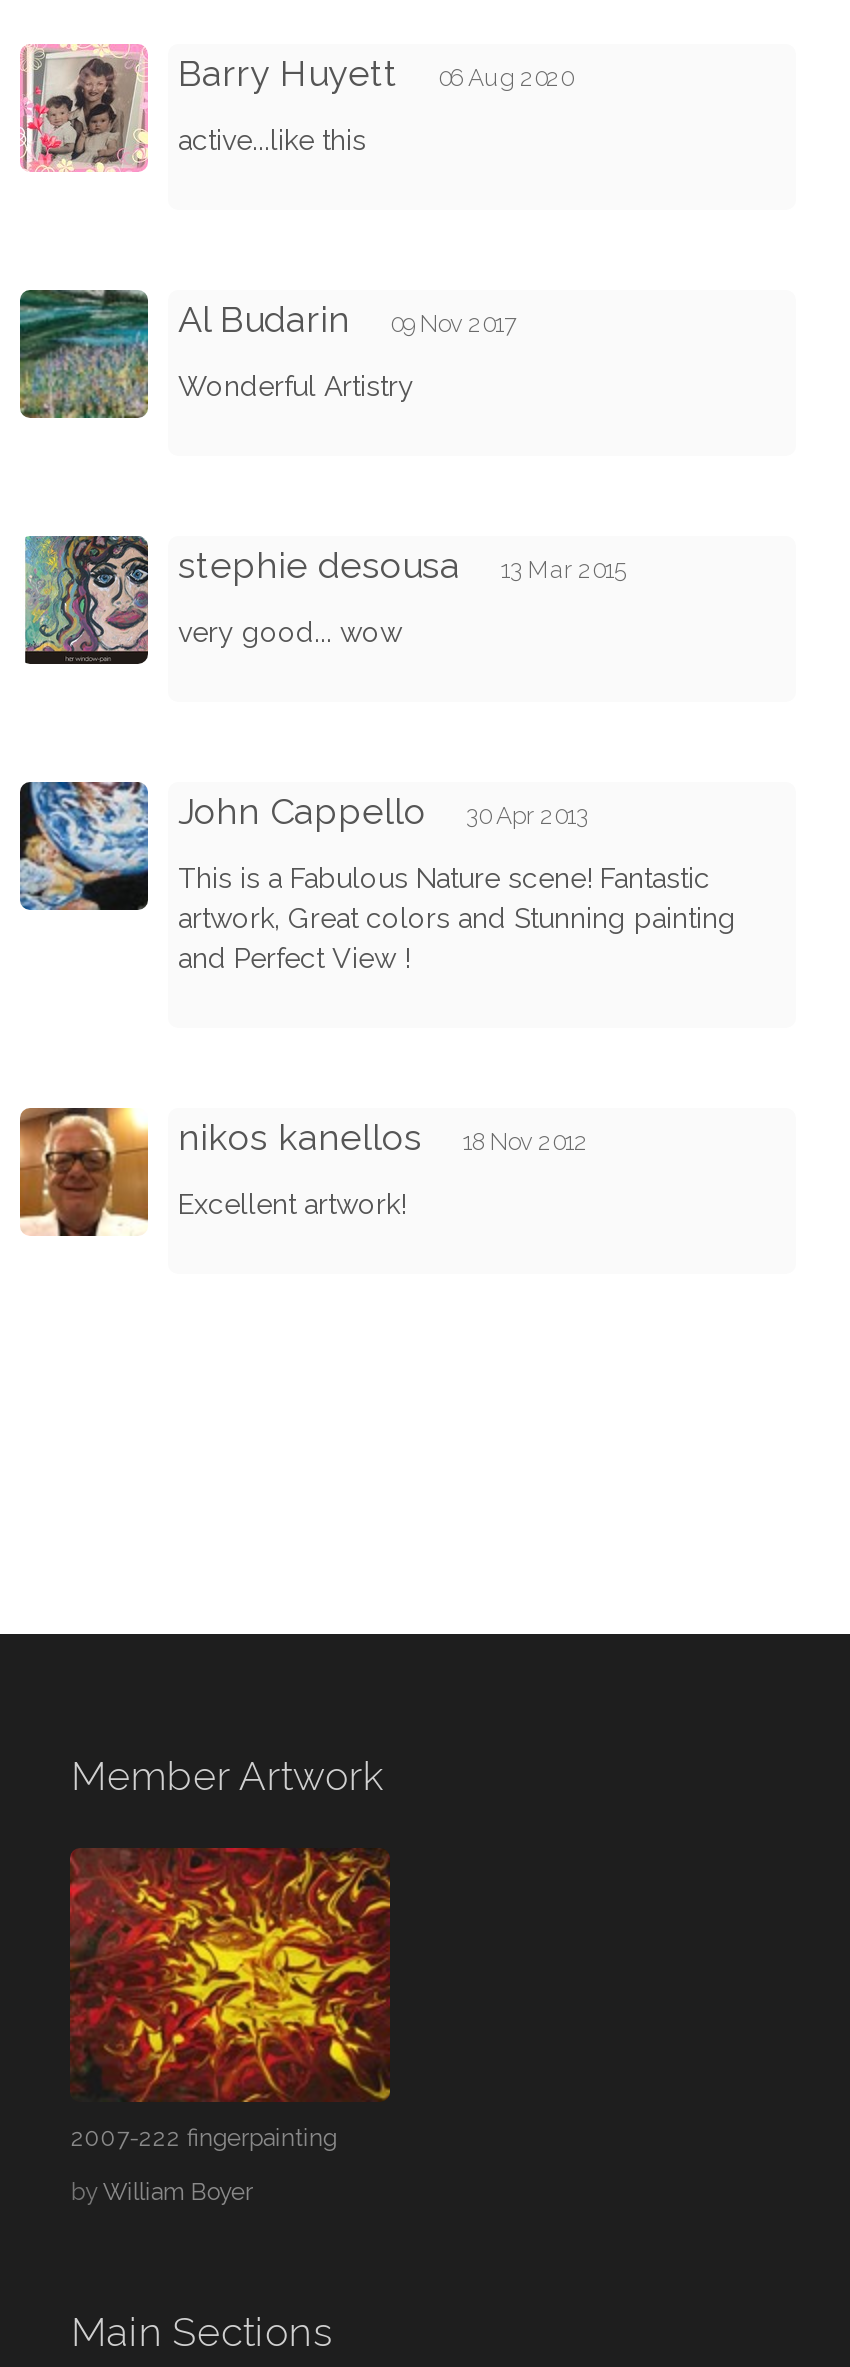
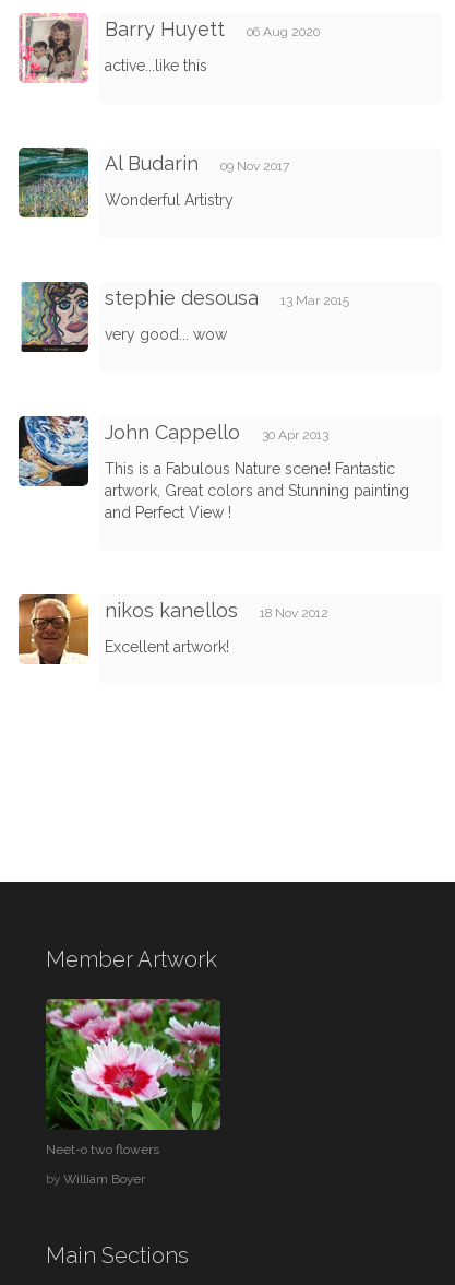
[68,1846,392,2152] [image] | 2007-222 fingerpainting -> [45,998,221,1157] [image] | Neet-o two flowers

